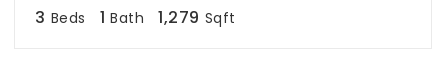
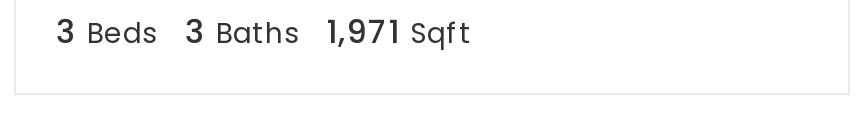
[99,6,235,29] 1 Bath | 1,279 Sqft -> [185,9,472,55] 3 Baths | 1,971 Sqft

